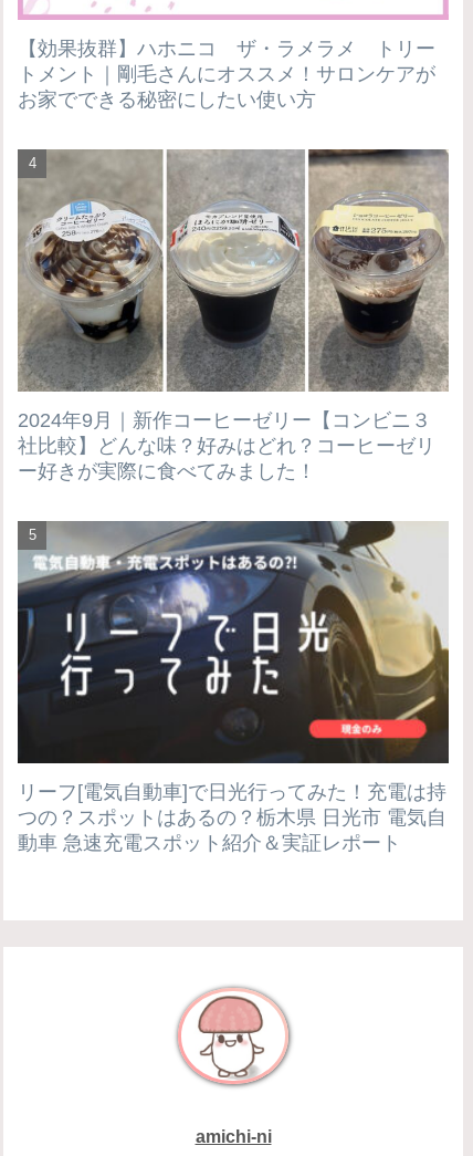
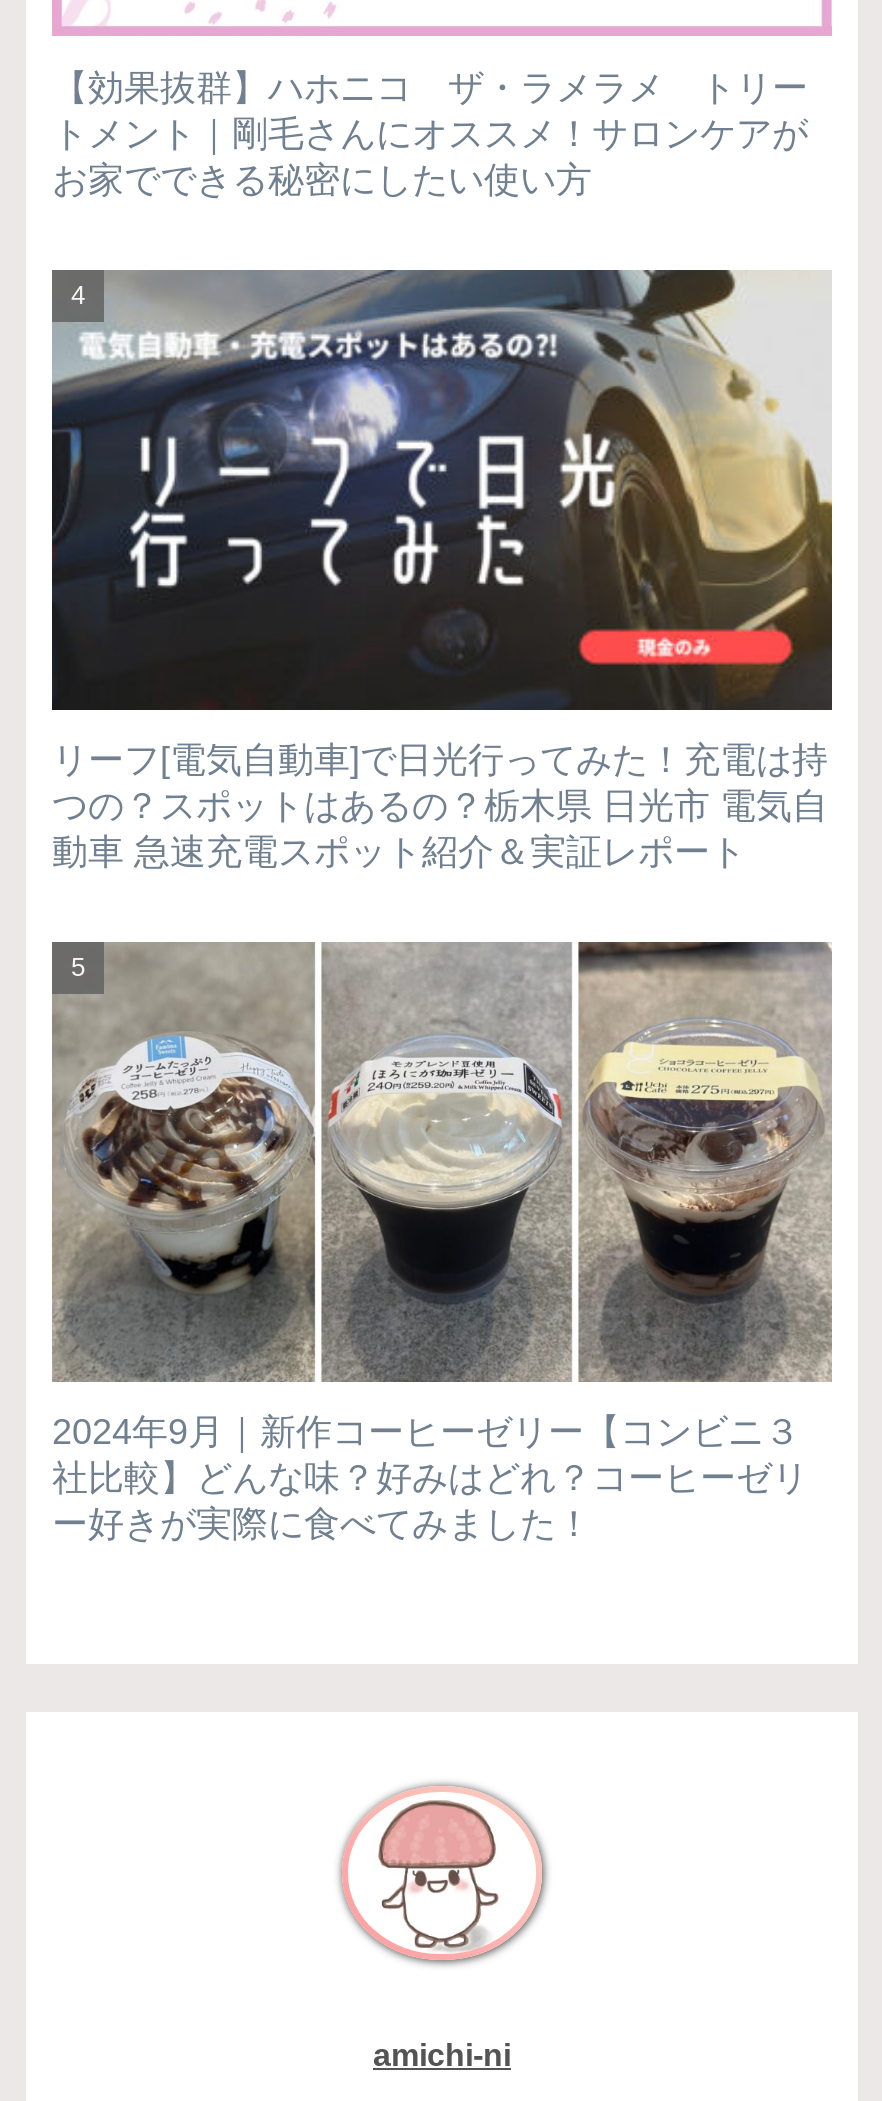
moved [17,147,450,482] -> [50,938,834,1544]: [image] | 2024年9月｜新作コーヒーゼリー【コンビニ３ | 社比較】どんな味？好みはどれ？コーヒーゼリ | ー好きが実際に食べてみました！
moved [18,520,449,854] -> [52,268,832,873]: [image] | リーフ[電気自動車]で日光行ってみた！充電は持 | つの？スポットはあるの？栃木県 日光市 電気自 | 動車 急速充電スポット紹介＆実証レポート

